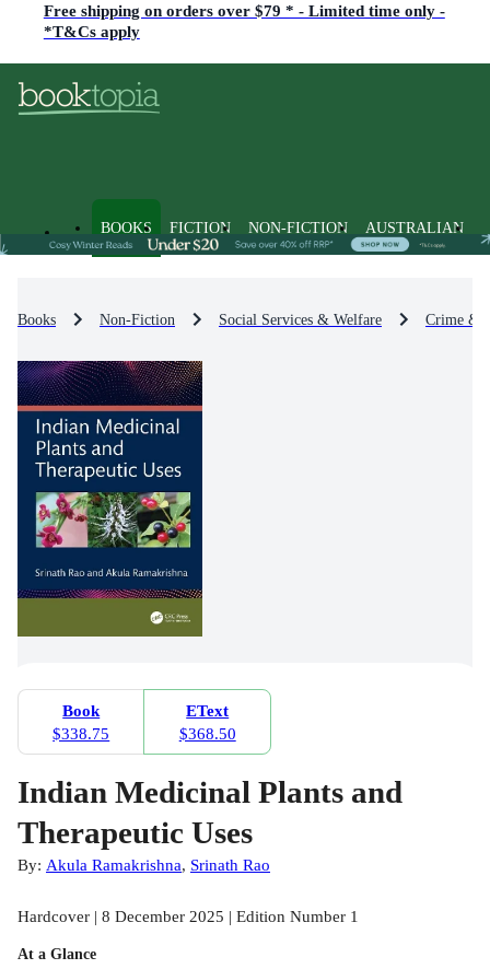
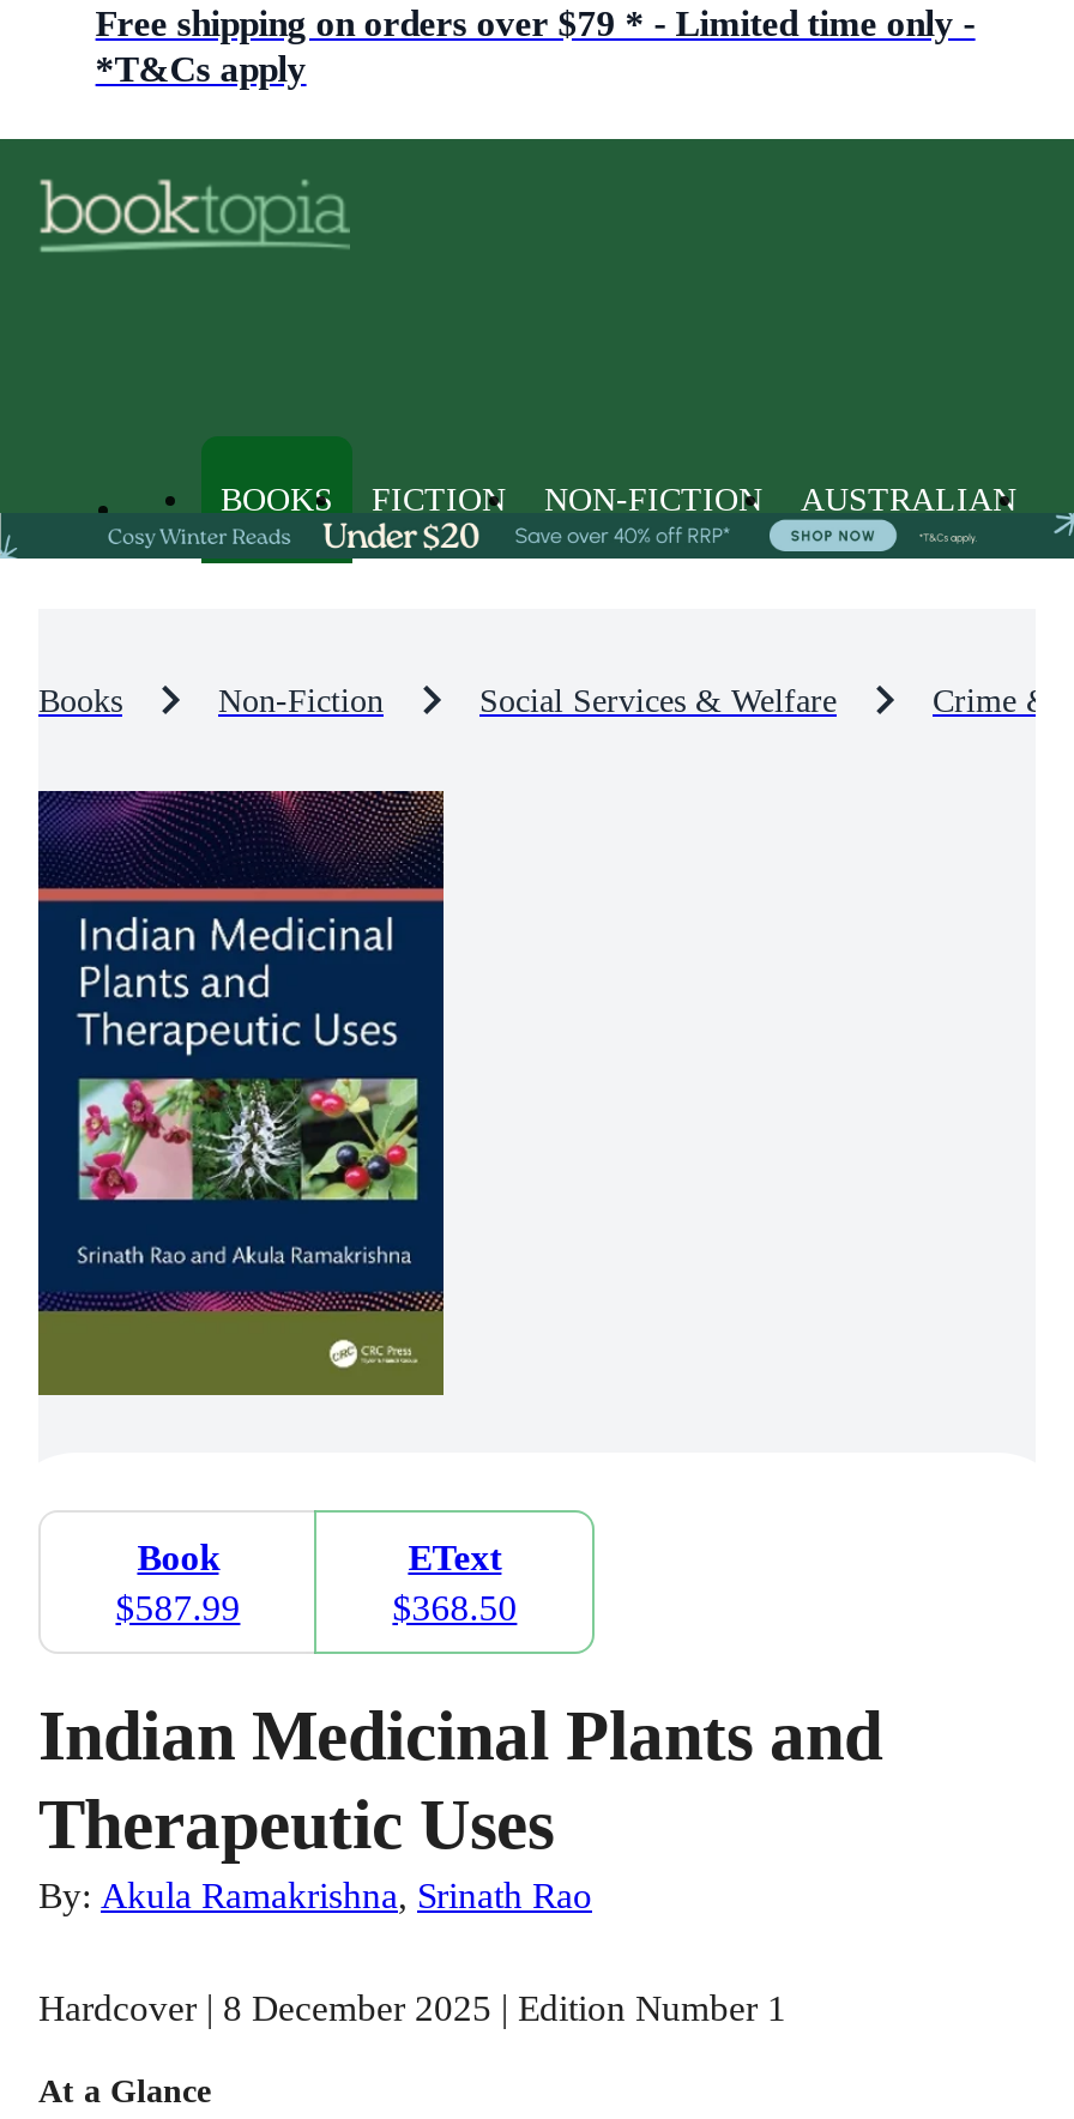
[53,723,110,742] $338.75 -> [116,1586,240,1626] $587.99

